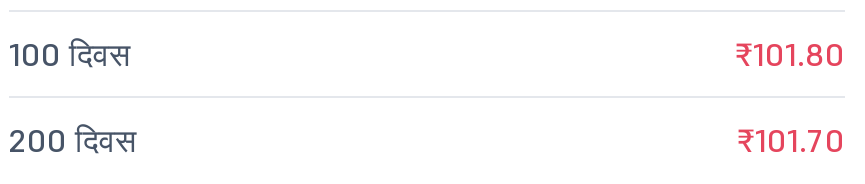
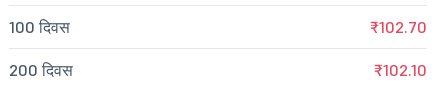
[735,34,845,74] ₹101.80 -> [370,17,427,37] ₹102.70
[737,120,845,160] ₹101.70 -> [374,60,427,80] ₹102.10

